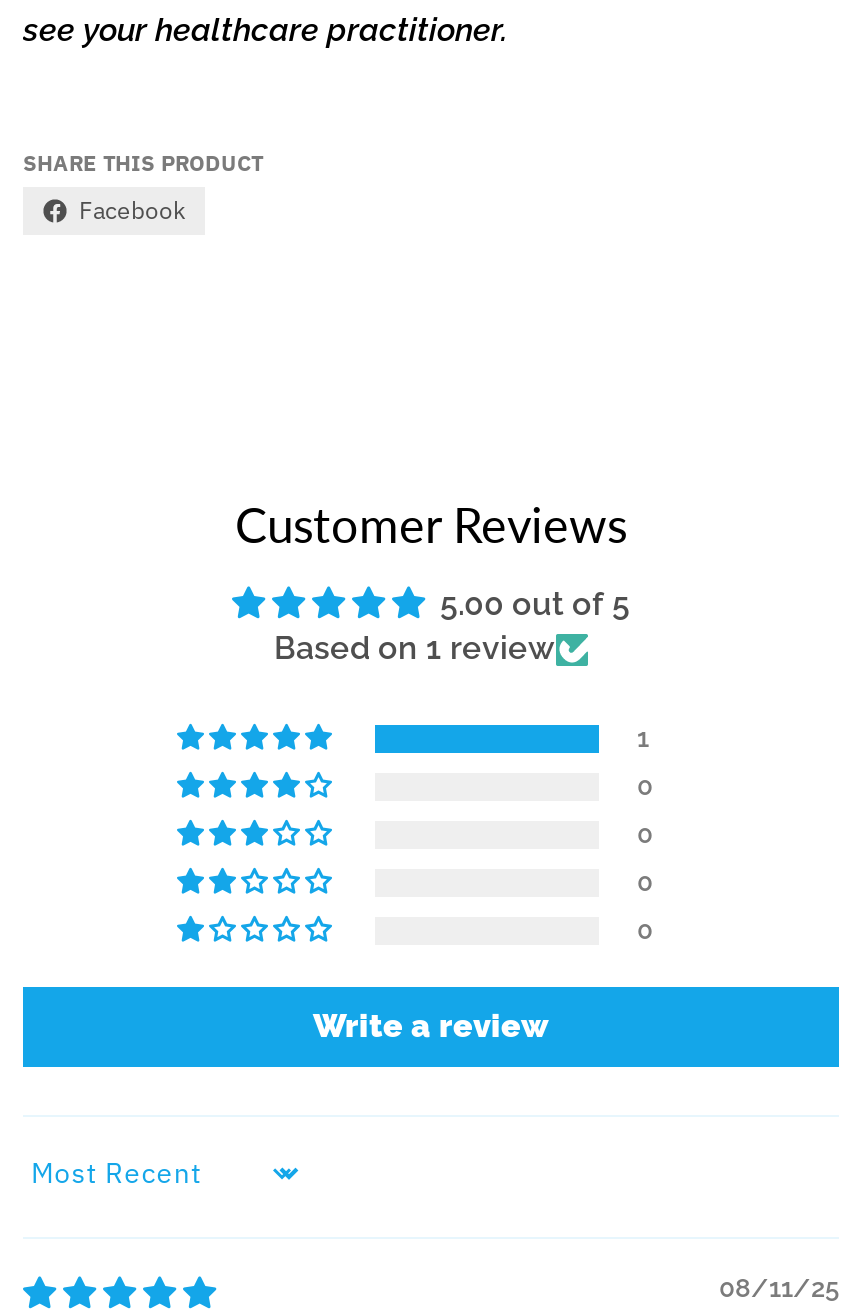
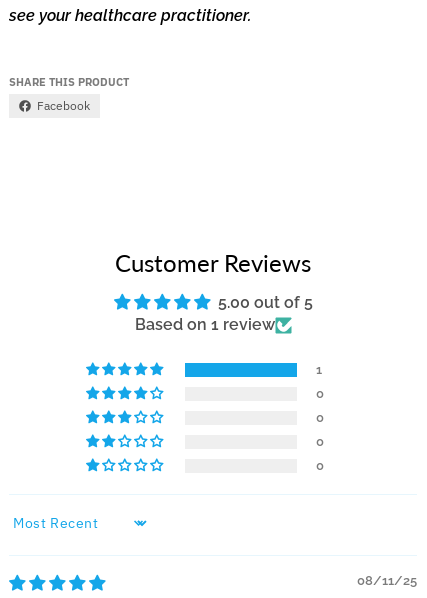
[313,1008,549,1046] Write a review -> none

